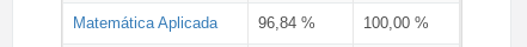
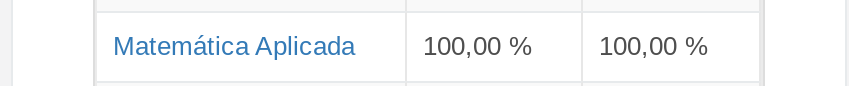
[258,14,315,31] 96,84 % -> [423,30,533,60] 100,00 %

